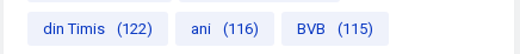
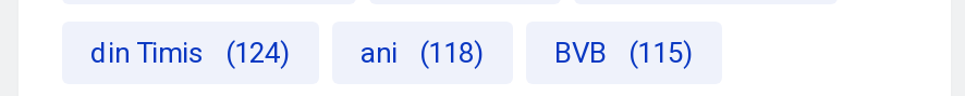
[43,20,153,37] din Timis (122) -> [90,36,291,69] din Timis (124)
[191,20,259,37] ani (116) -> [361,36,485,69] ani (118)

